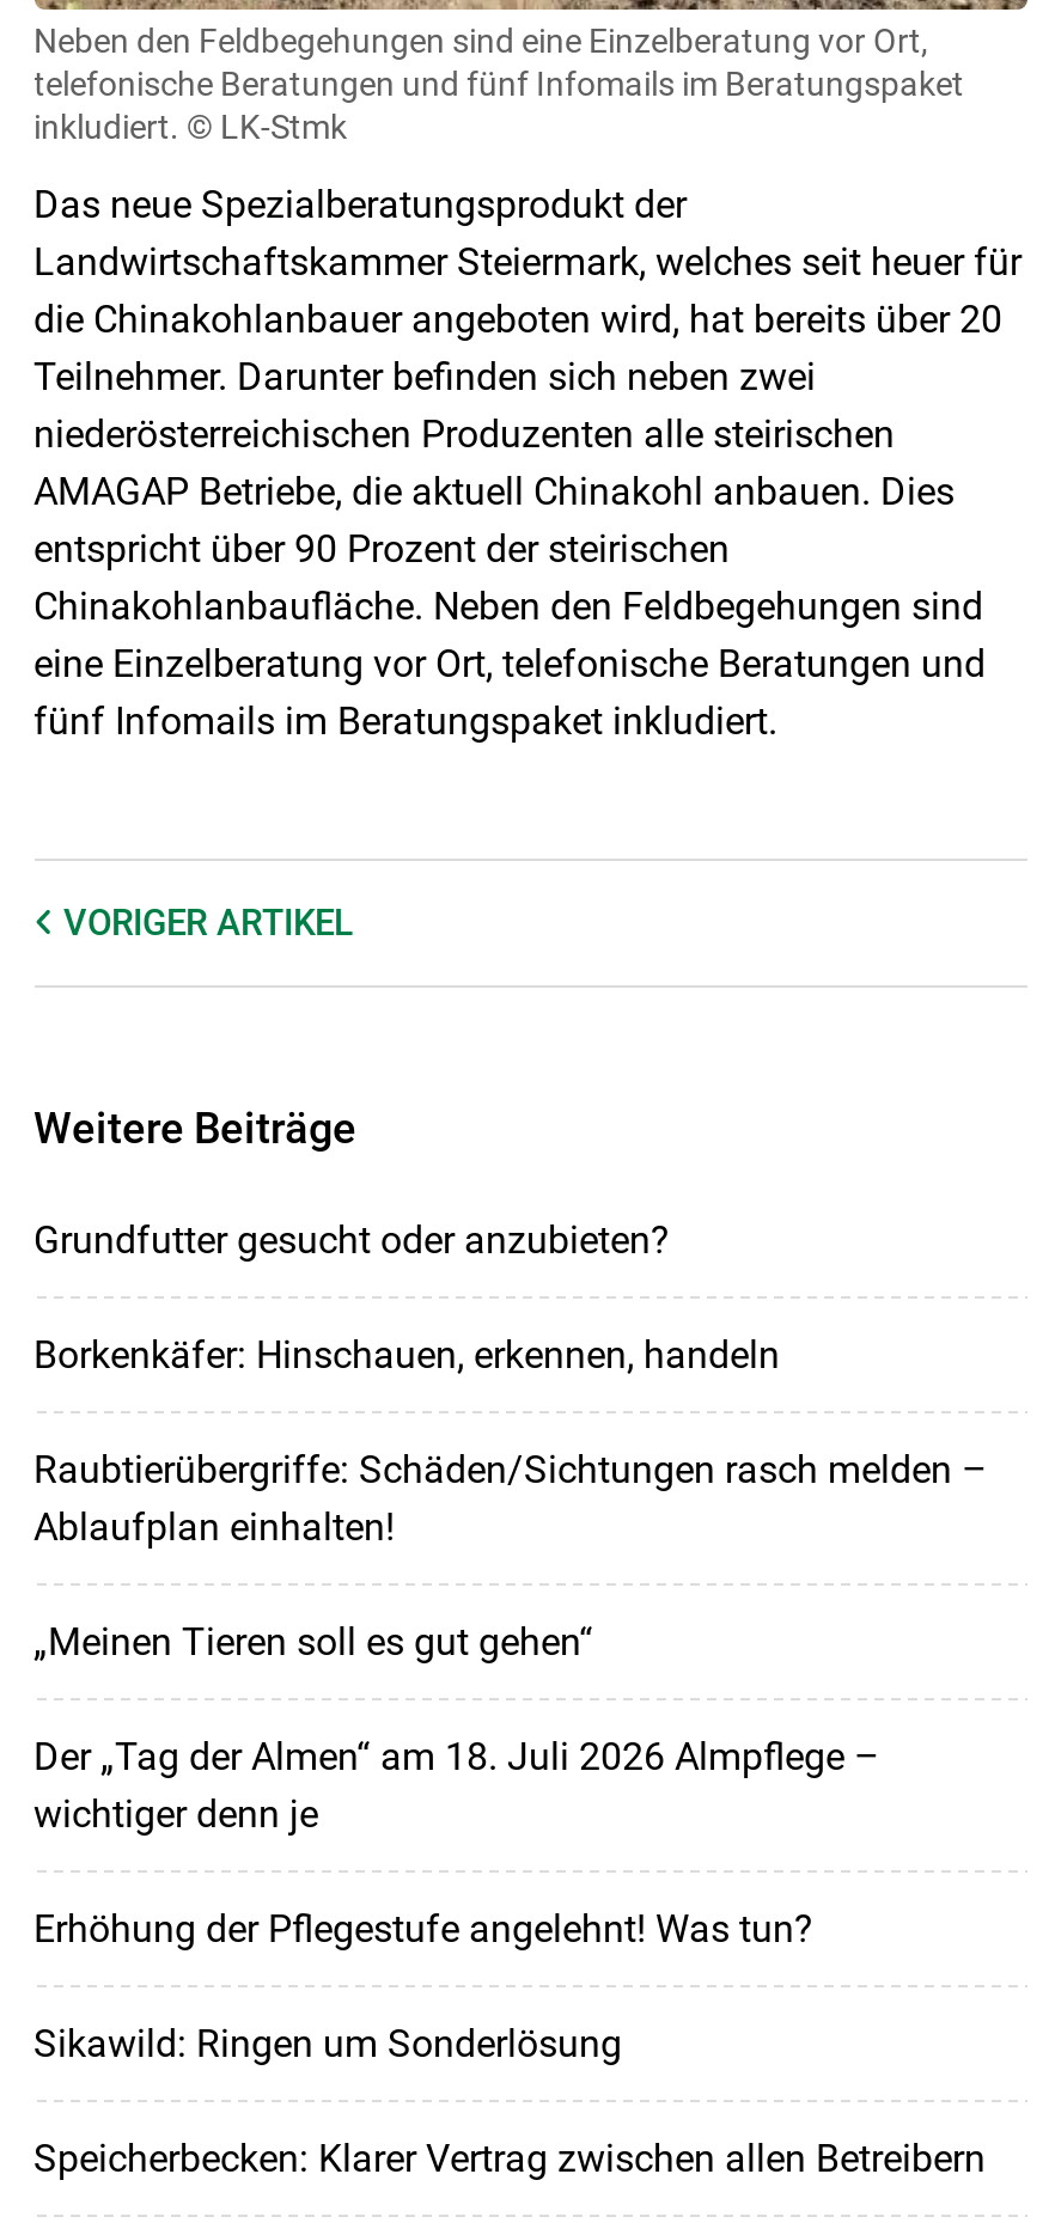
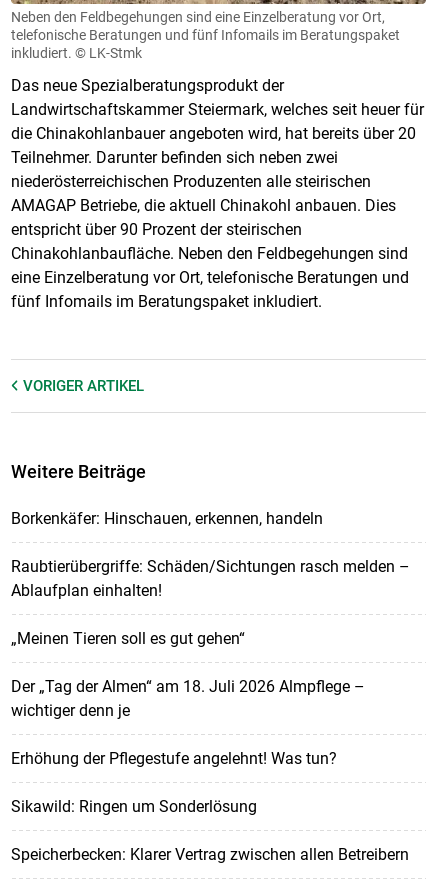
[33,1217,670,1262] Grundfutter gesucht oder anzubieten? -> none

